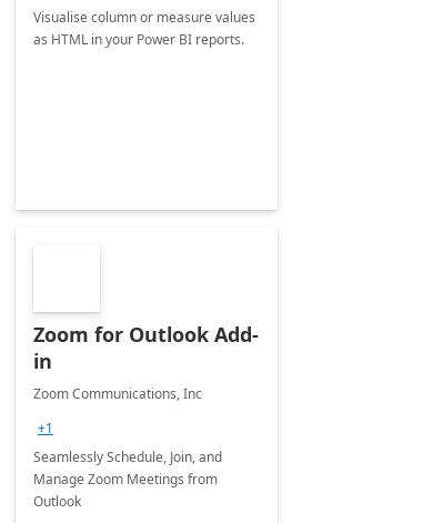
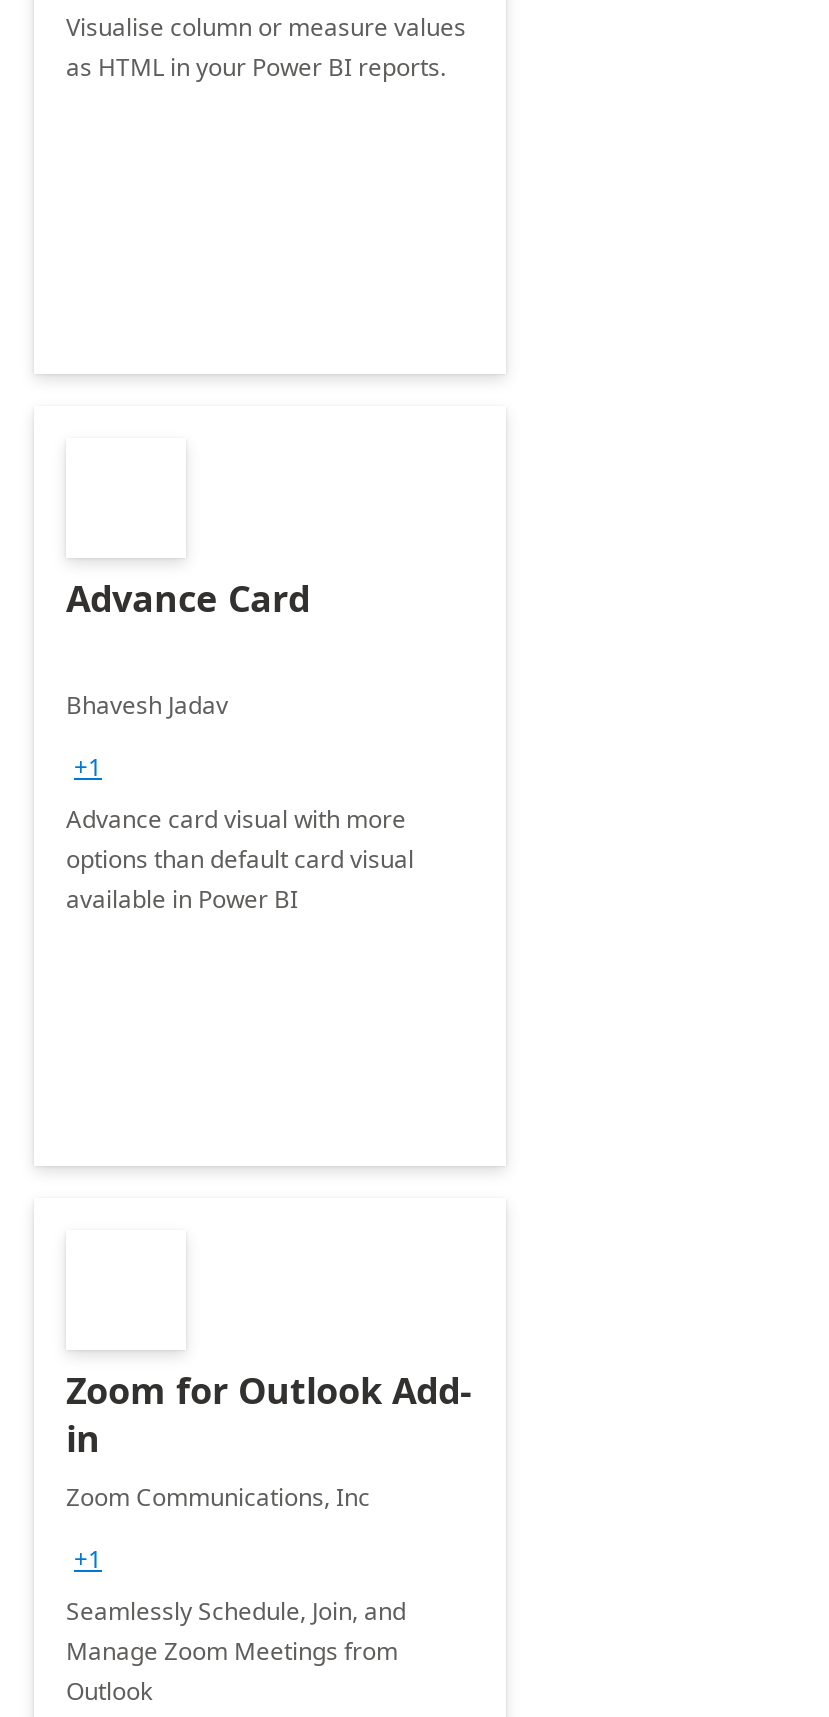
none -> [66,574,414,916] Advance Card | Bhavesh Jadav | +1 | Advance card visual with more | options than default card visual | available in Power BI

